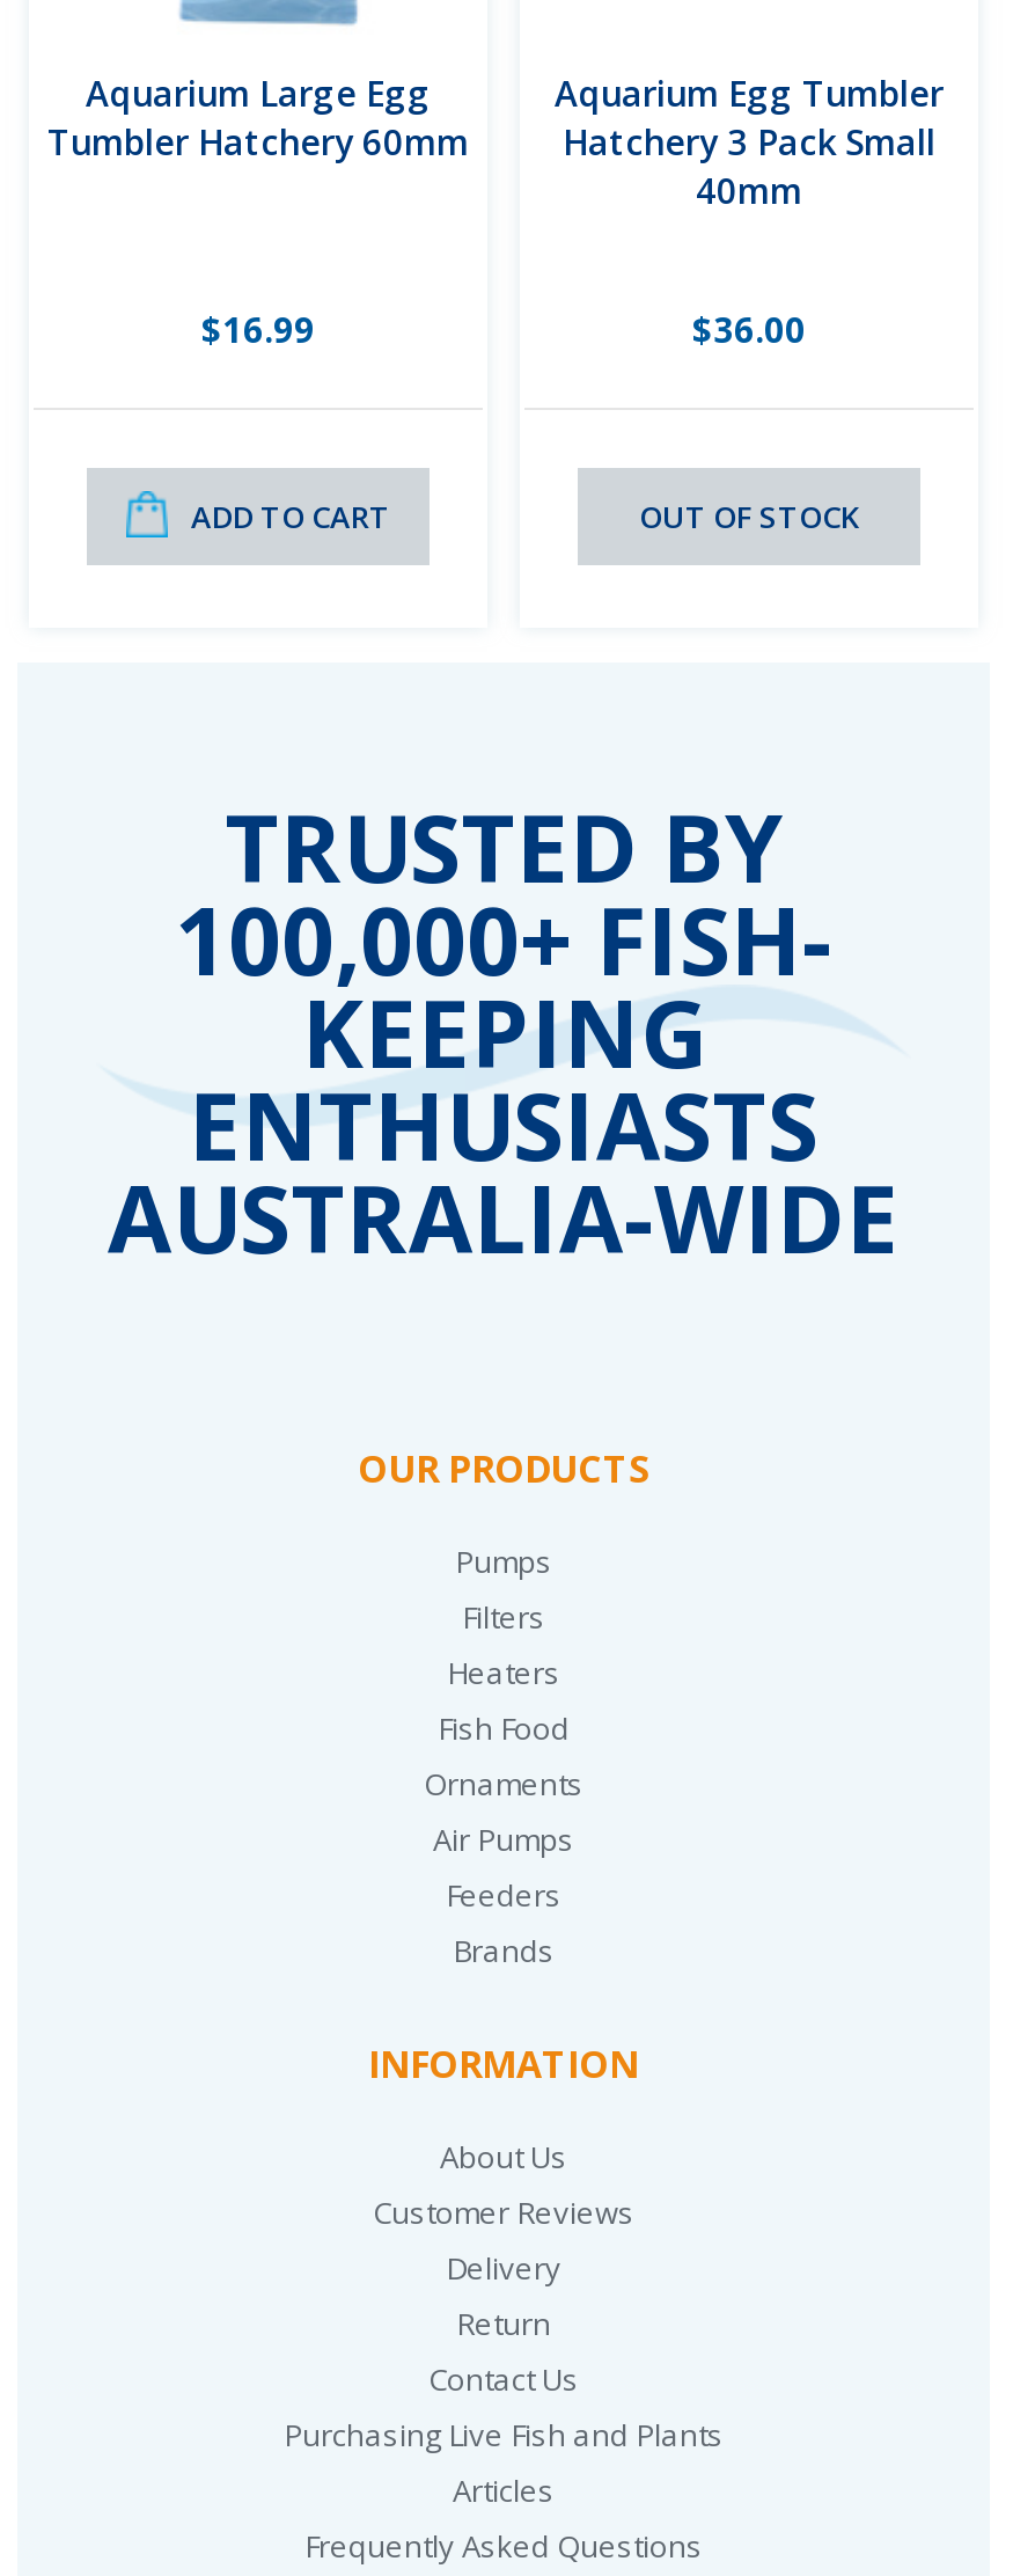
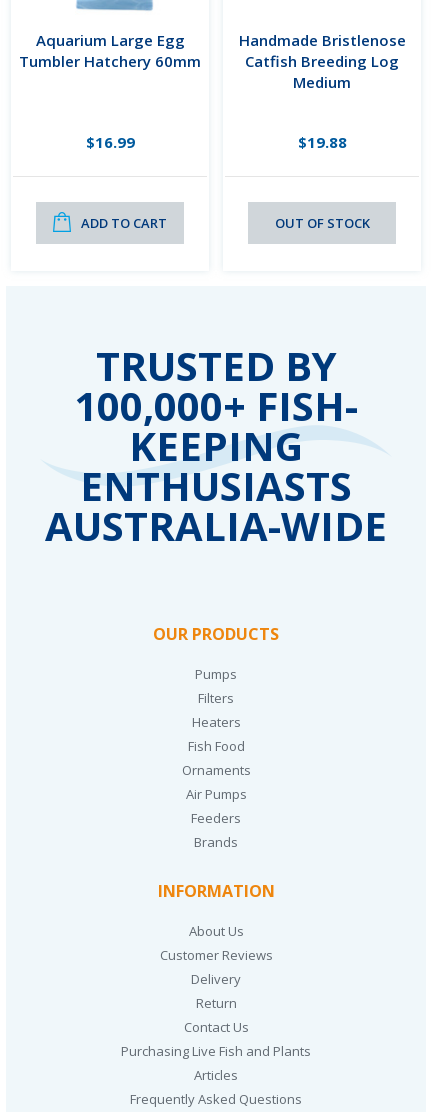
[555,70,944,213] Aquarium Egg Tumbler | Hatchery 3 Pack Small | 40mm -> [238,30,405,92] Handmade Bristlenose | Catfish Breeding Log | Medium
[692,306,806,352] $36.00 -> [297,132,346,152] $19.88

